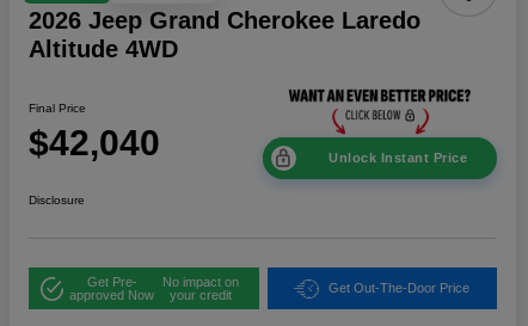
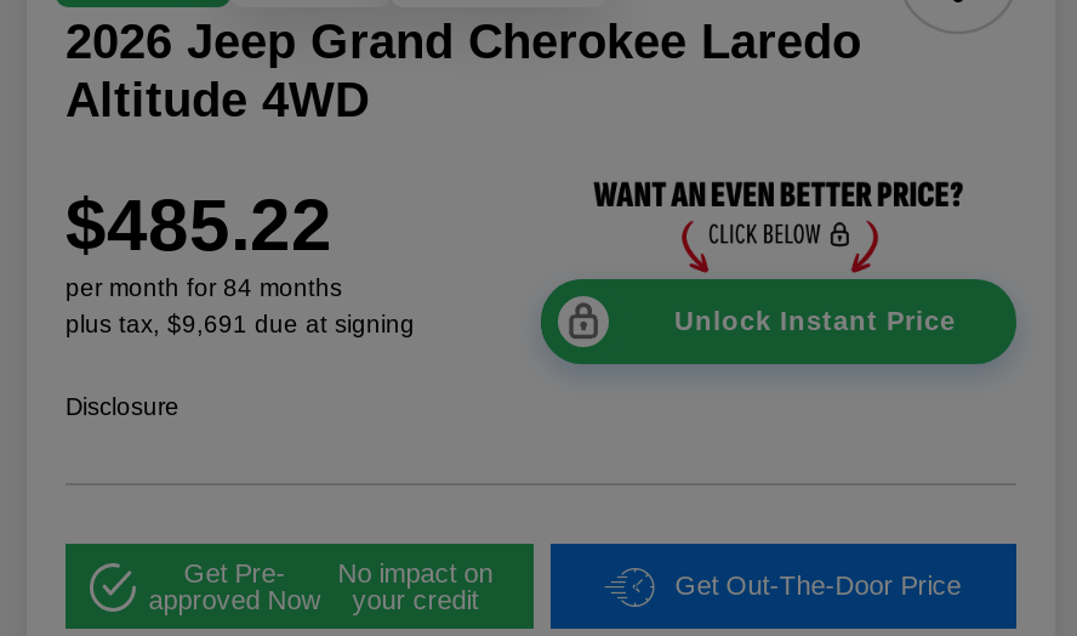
[29,101,160,162] Final Price | $42,040 -> [65,185,415,338] $485.22 | per month for 84 months | plus tax, $9,691 due at signing

